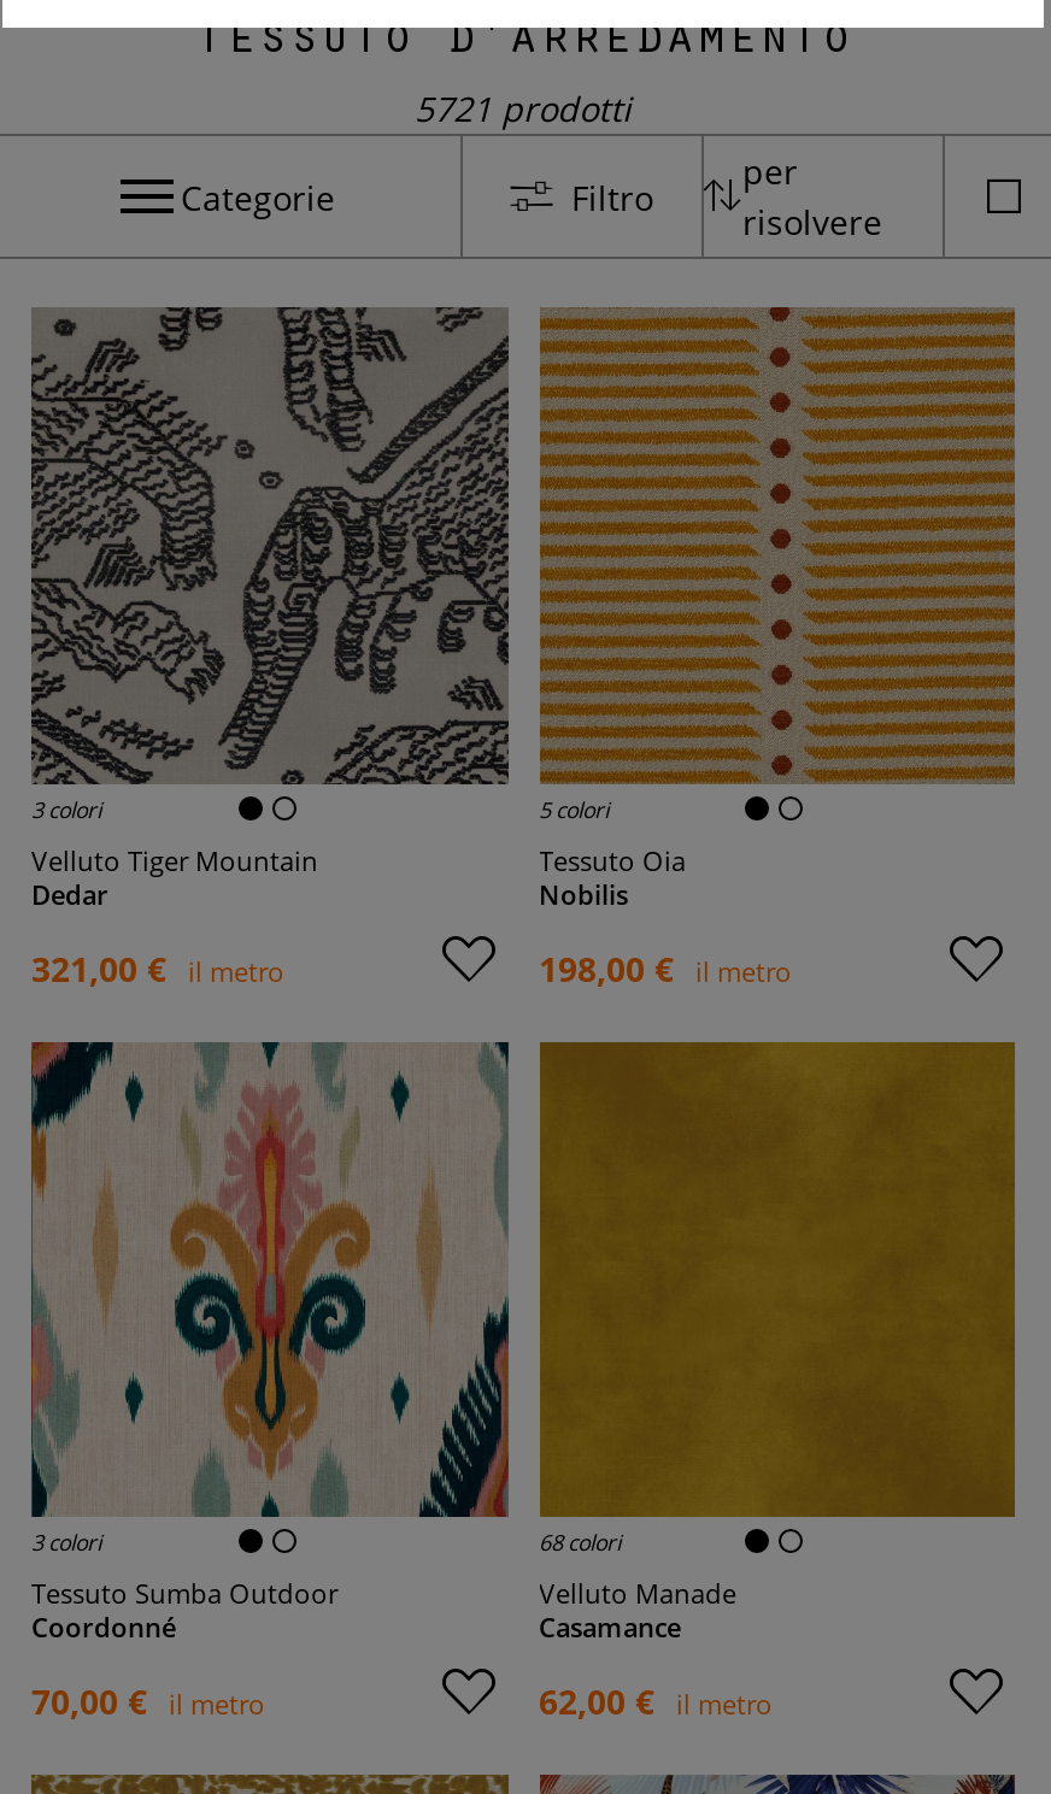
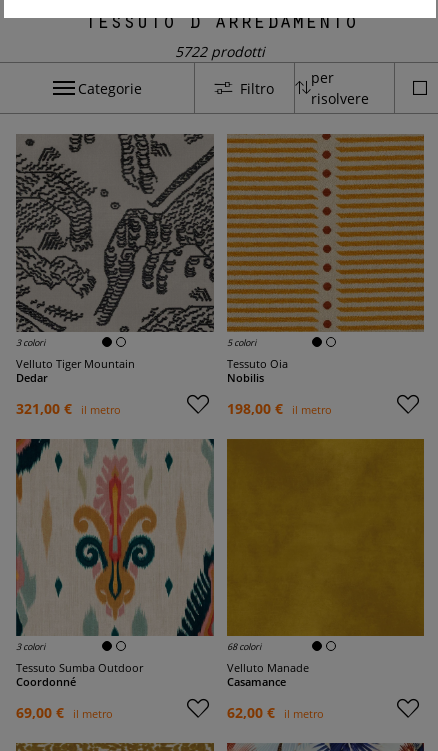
[415,86,632,131] 5721 prodotti -> [175,42,265,61] 5722 prodotti
[31,1678,265,1724] 70,00 € il metro -> [16,703,113,722] 69,00 € il metro

